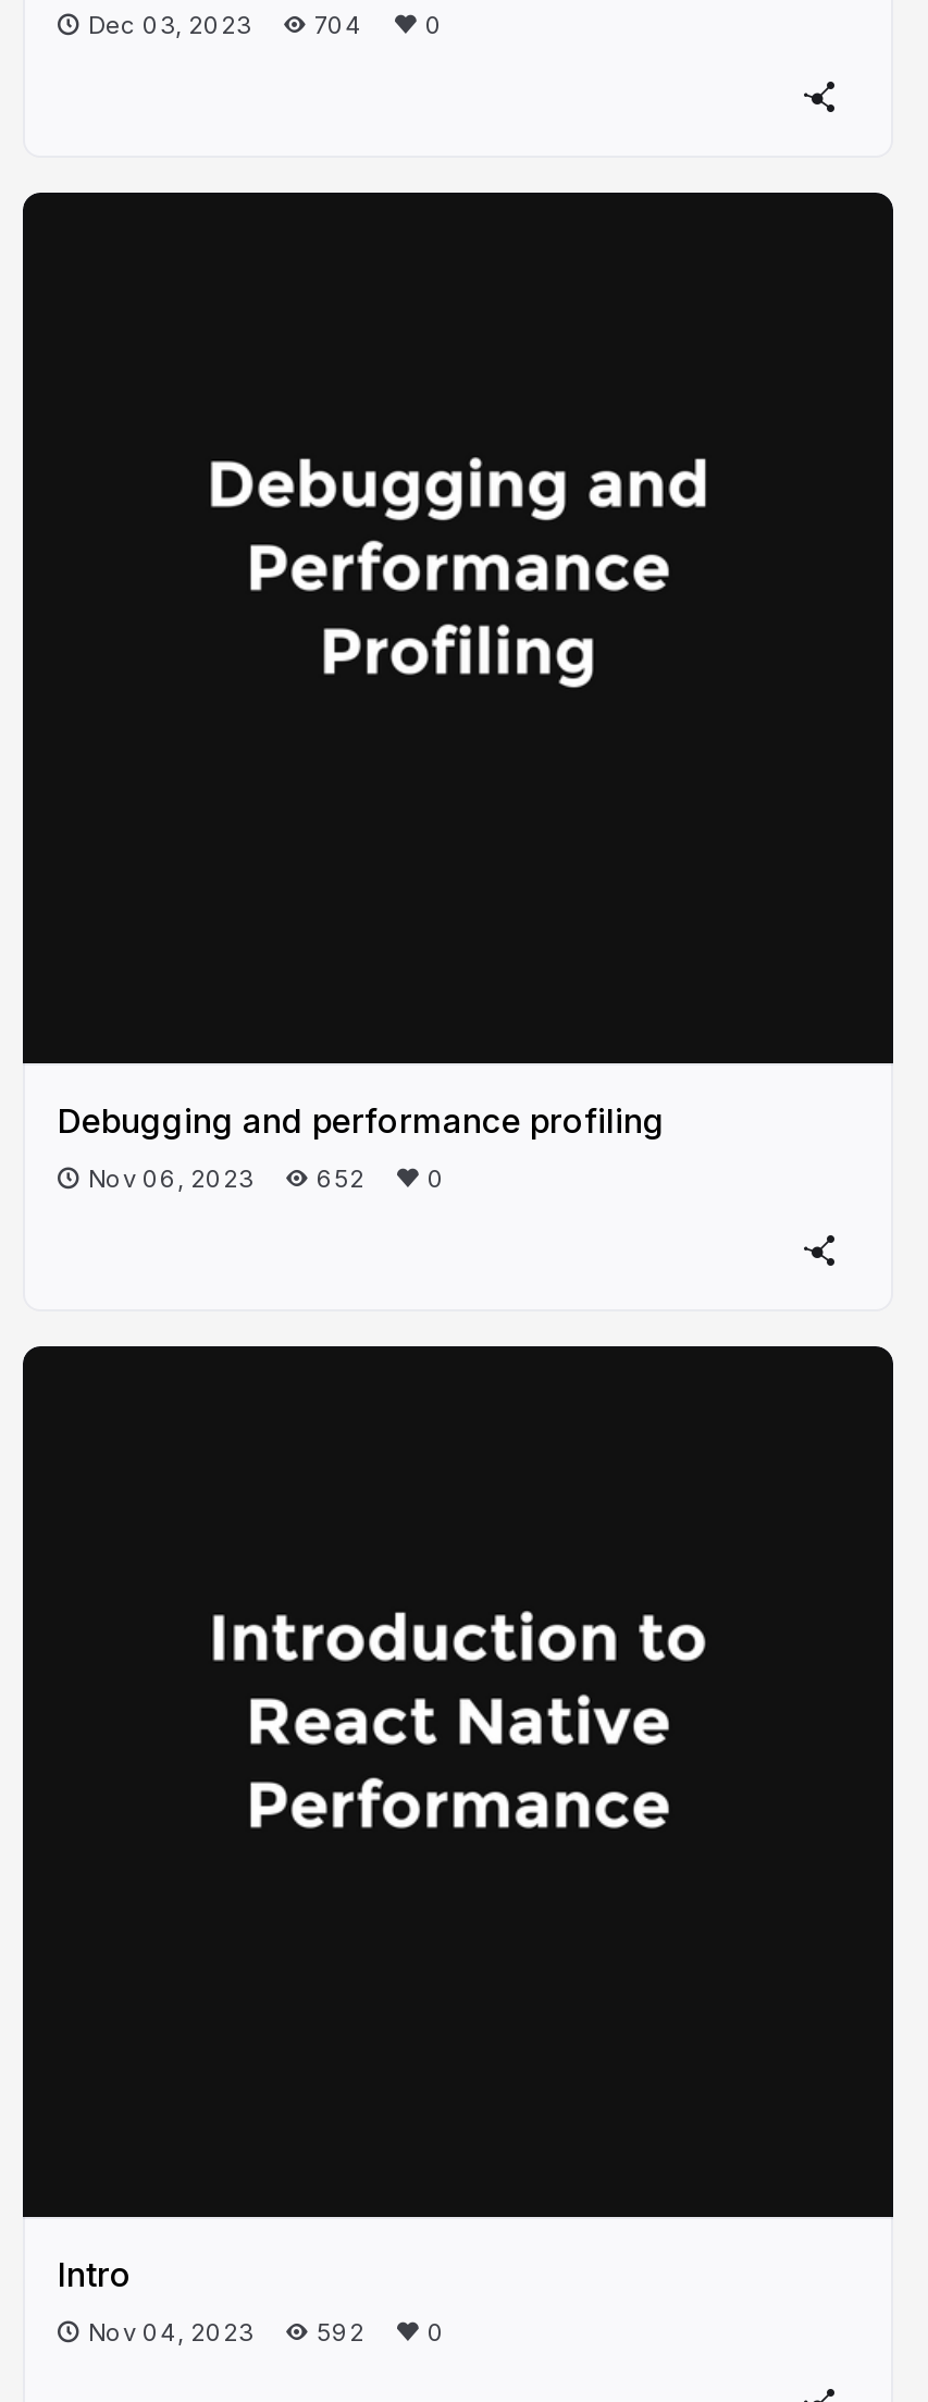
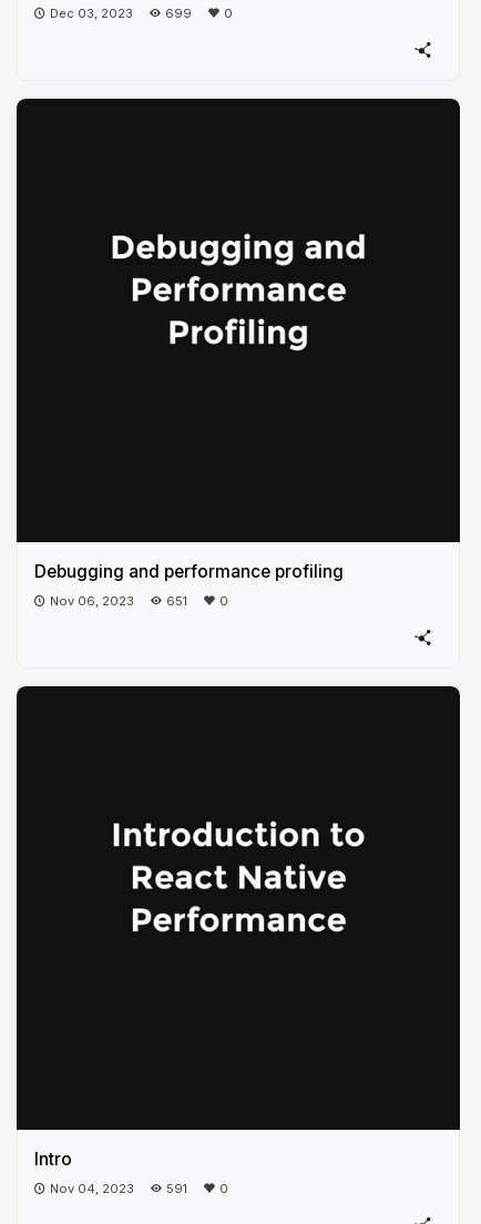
[314,10,362,40] 704 -> [165,6,192,21] 699
[317,1163,364,1194] 652 -> [166,593,187,609] 651
[317,2317,364,2348] 592 -> [166,1181,187,1196] 591

